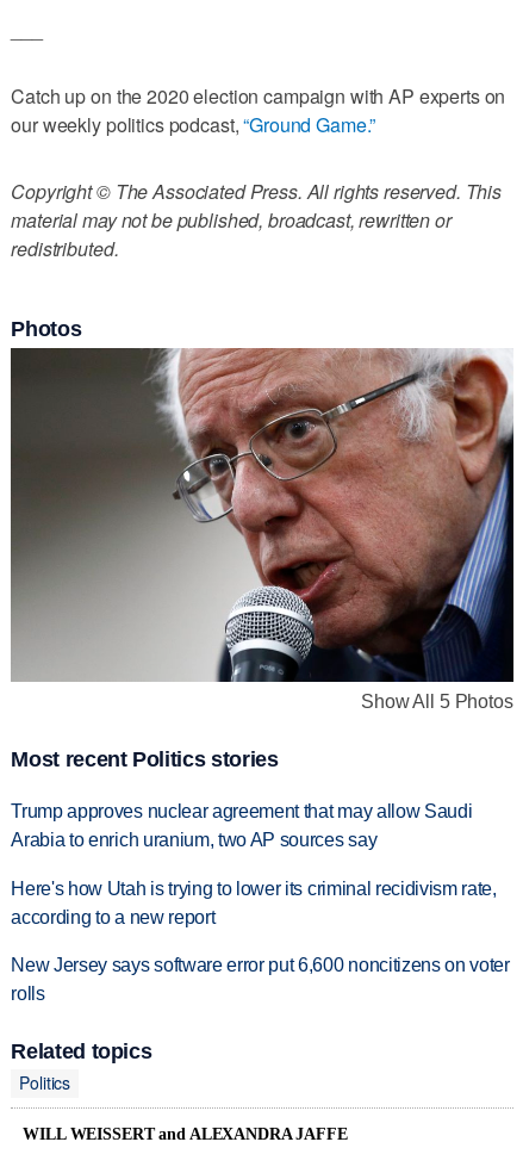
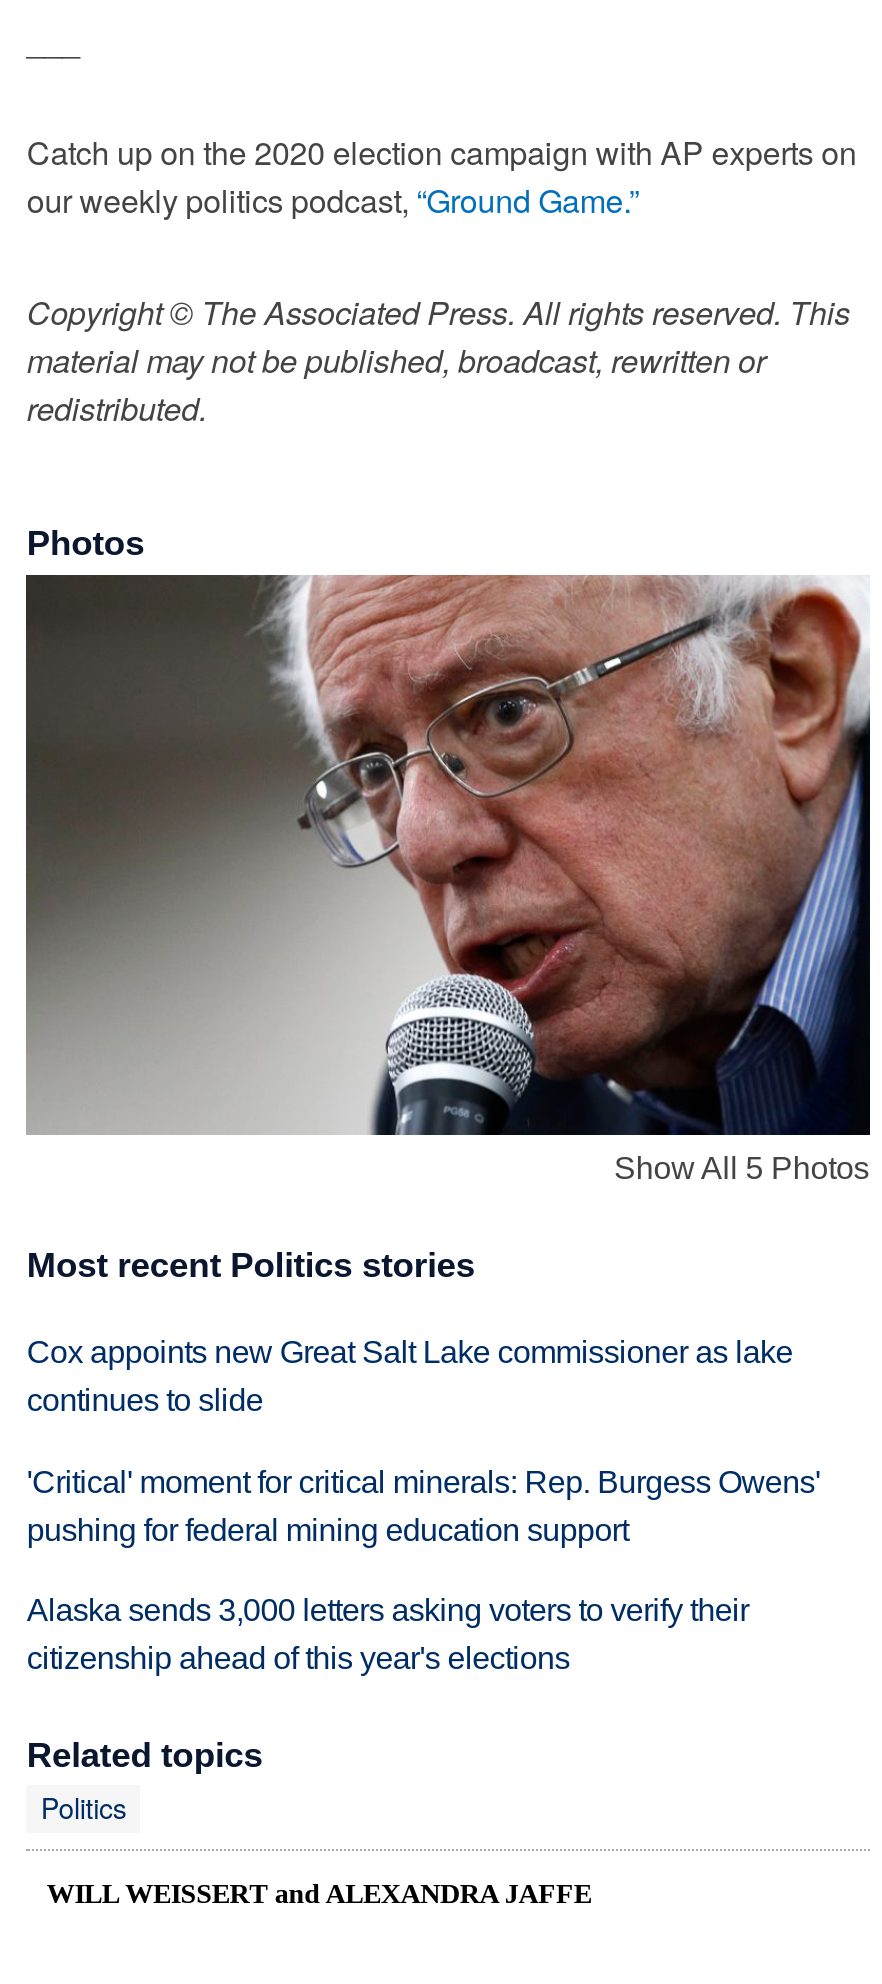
[11,801,472,850] Trump approves nuclear agreement that may allow Saudi | Arabia to enrich uranium, two AP sources say -> [27,1334,793,1416] Cox appoints new Great Salt Lake commissioner as lake | continues to slide
[11,878,497,927] Here's how Utah is trying to lower its criminal recidivism rate, | according to a new report -> [27,1464,820,1546] 'Critical' moment for critical minerals: Rep. Burgess Owens' | pushing for federal mining education support
[11,955,510,1004] New Jersey says software error put 6,600 noncitizens on voter | rolls -> [27,1594,749,1676] Alaska sends 3,000 letters asking voters to verify their | citizenship ahead of this year's elections

